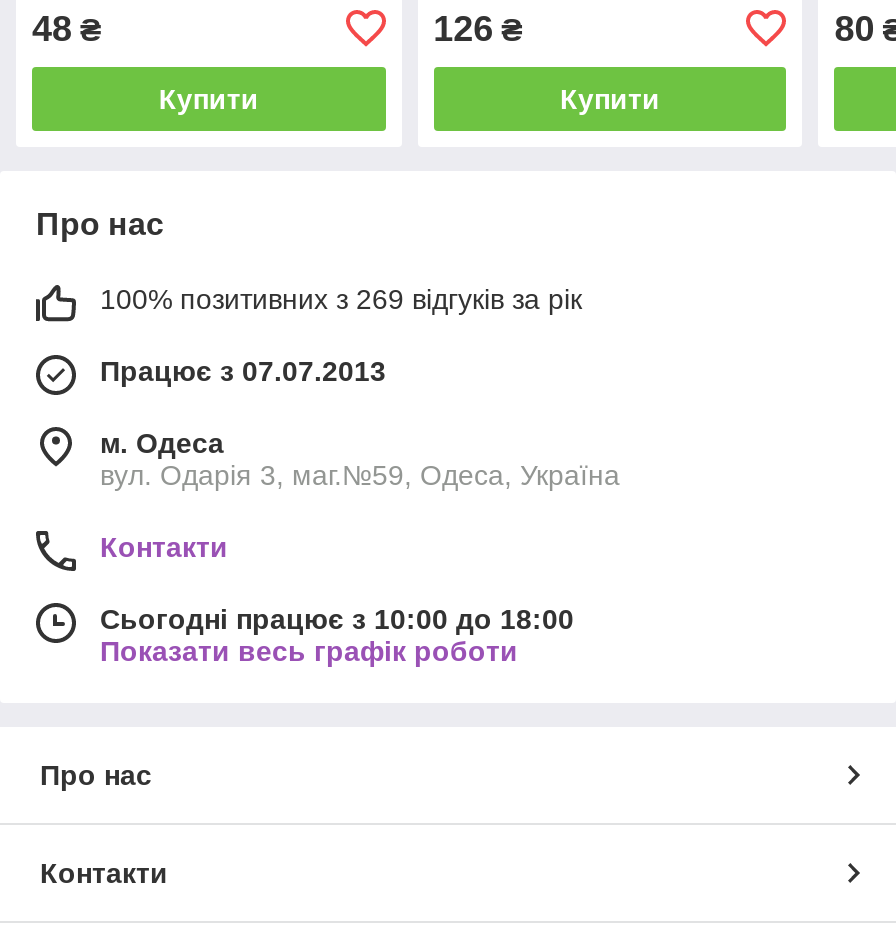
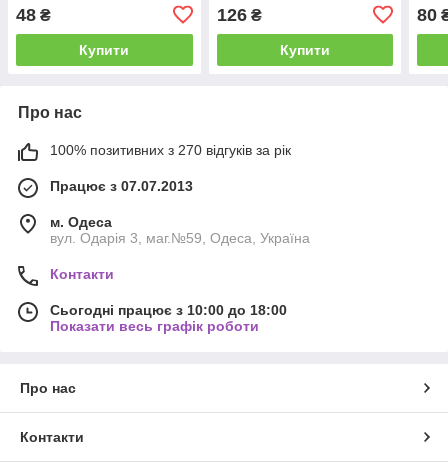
[100,283,582,315] 100% позитивних з 269 відгуків за рік -> [50,142,291,158] 100% позитивних з 270 відгуків за рік

